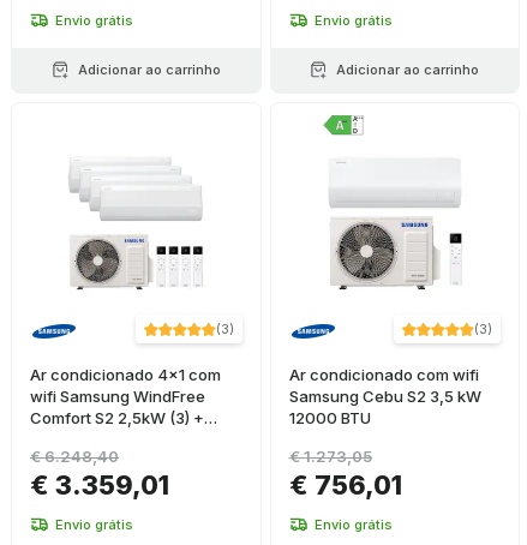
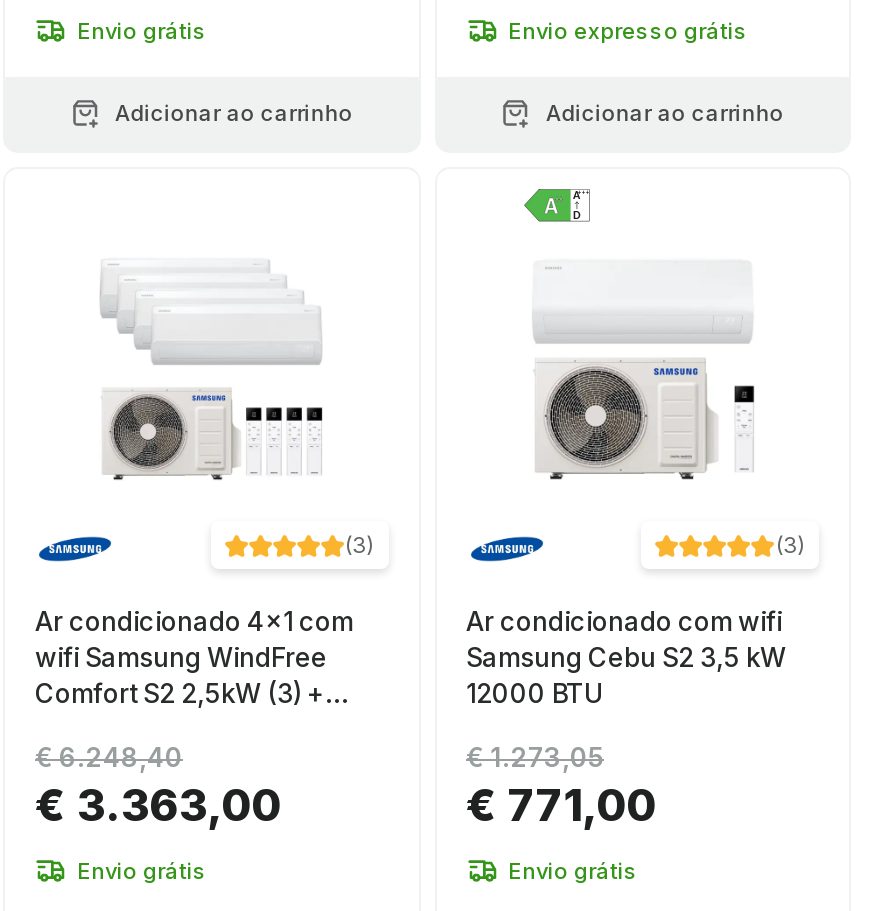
[314,11,392,28] Envio grátis -> [508,16,748,44] Envio expresso grátis
[30,469,169,501] € 3.359,01 -> [35,779,281,831] € 3.363,00
[289,469,402,501] € 756,01 -> [466,779,656,831] € 771,00

